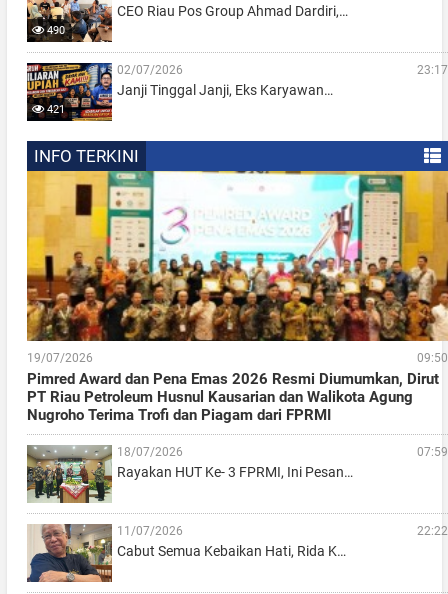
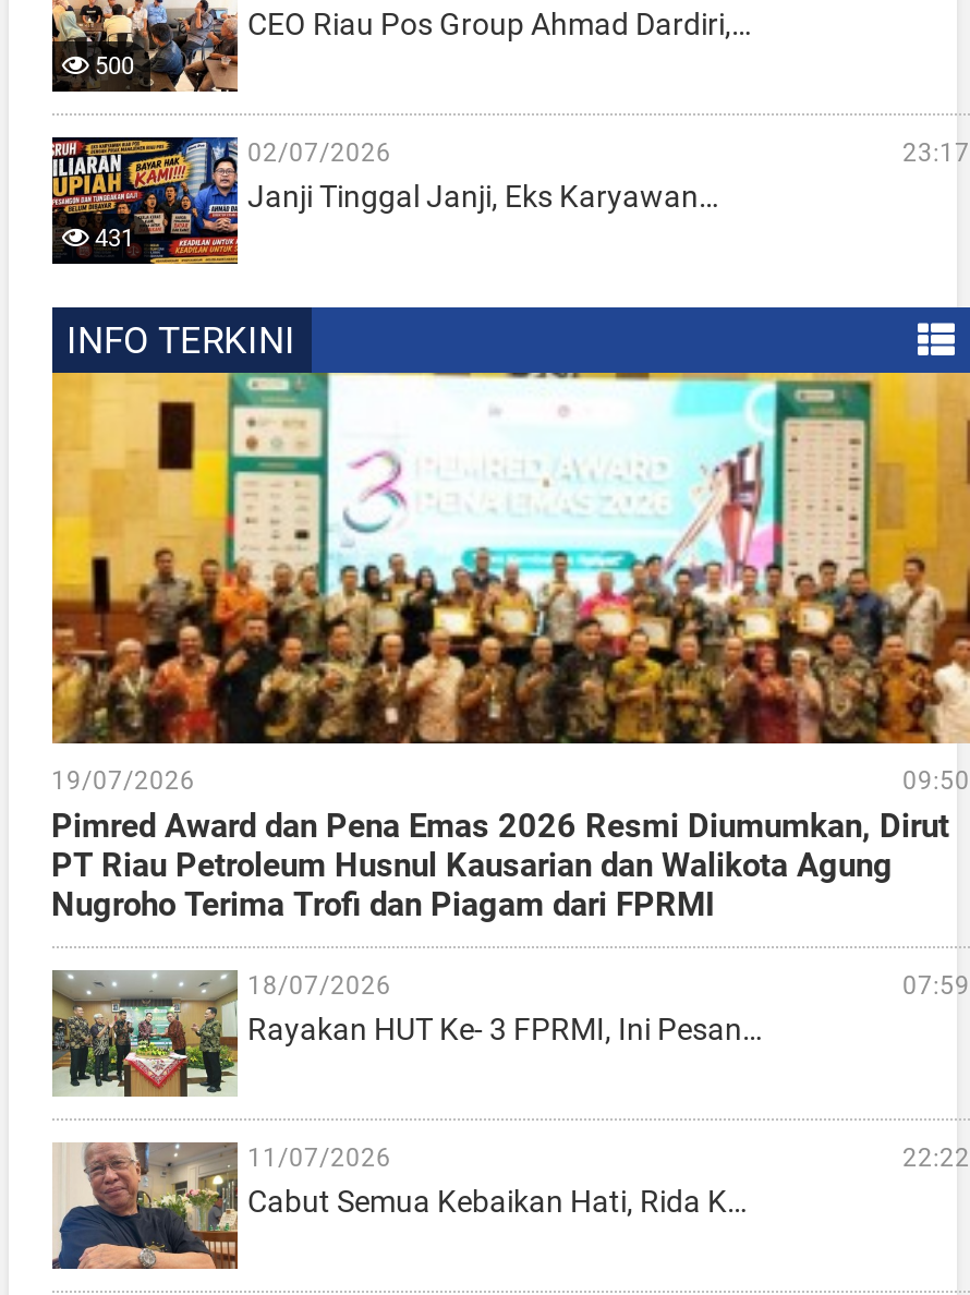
[43,24,64,37] 490 -> [88,53,134,81] 500
[43,103,64,116] 421 -> [88,225,134,253] 431

